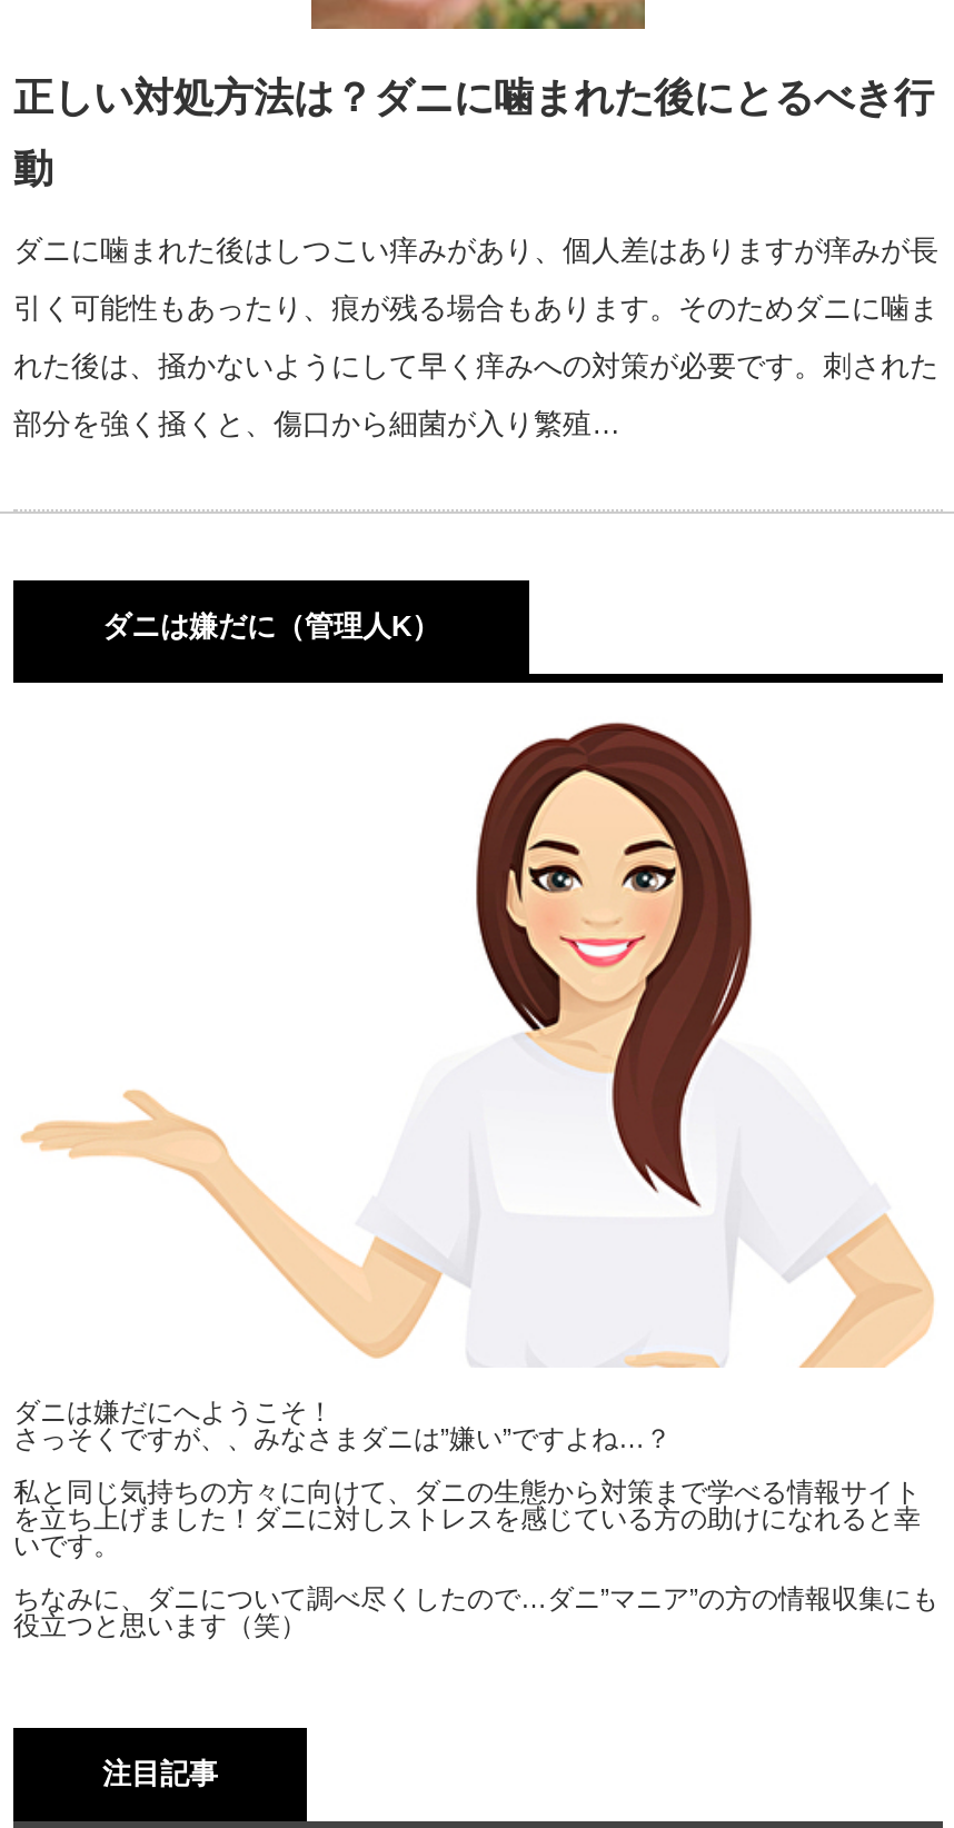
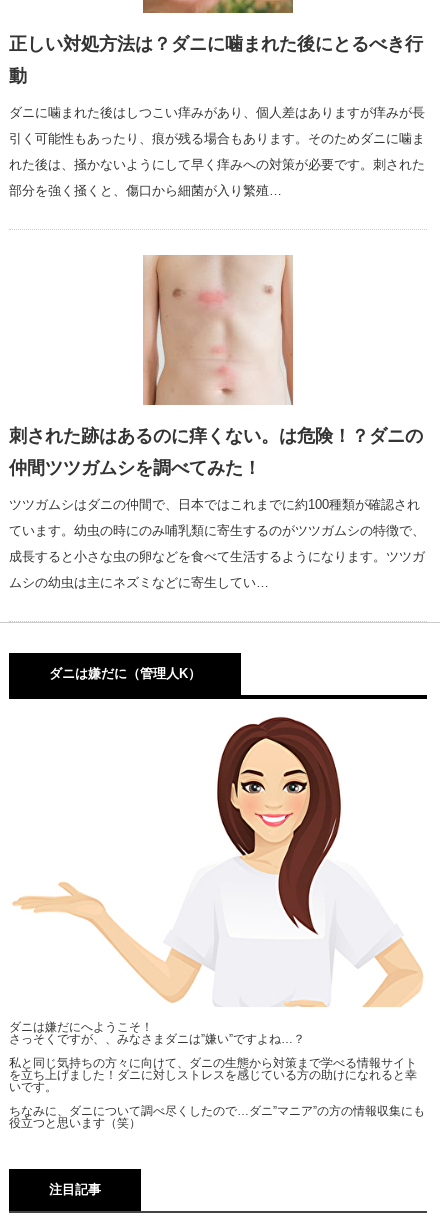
none -> [9,254,425,590] [image] | 刺された跡はあるのに痒くない。は危険！？ダニの | 仲間ツツガムシを調べてみた！ | ツツガムシはダニの仲間で、日本ではこれまでに約100種類が確認され | ています。幼虫の時にのみ哺乳類に寄生するのがツツガムシの特徴で、 | 成長すると小さな虫の卵などを食べて生活するようになります。ツツガ | ムシの幼虫は主にネズミなどに寄生してい…

